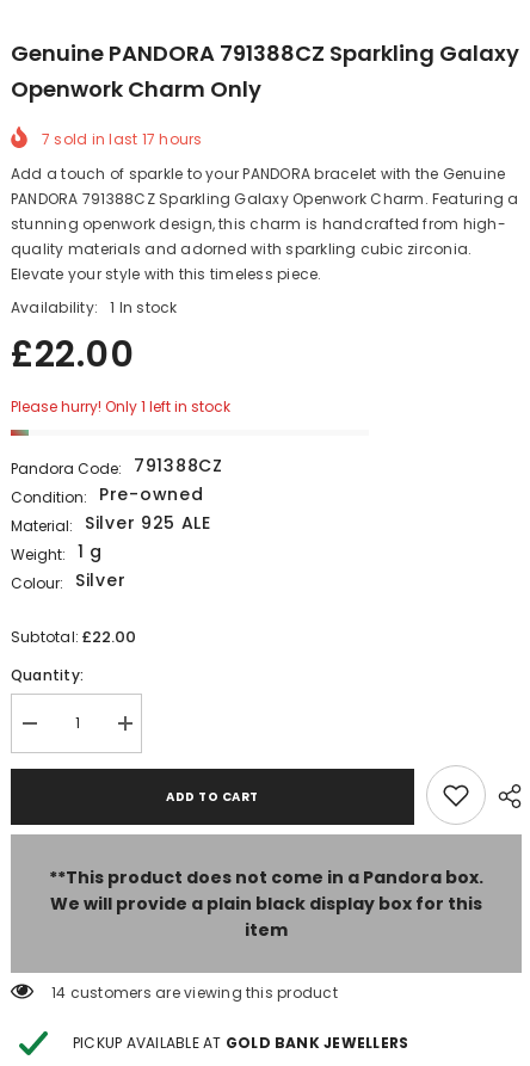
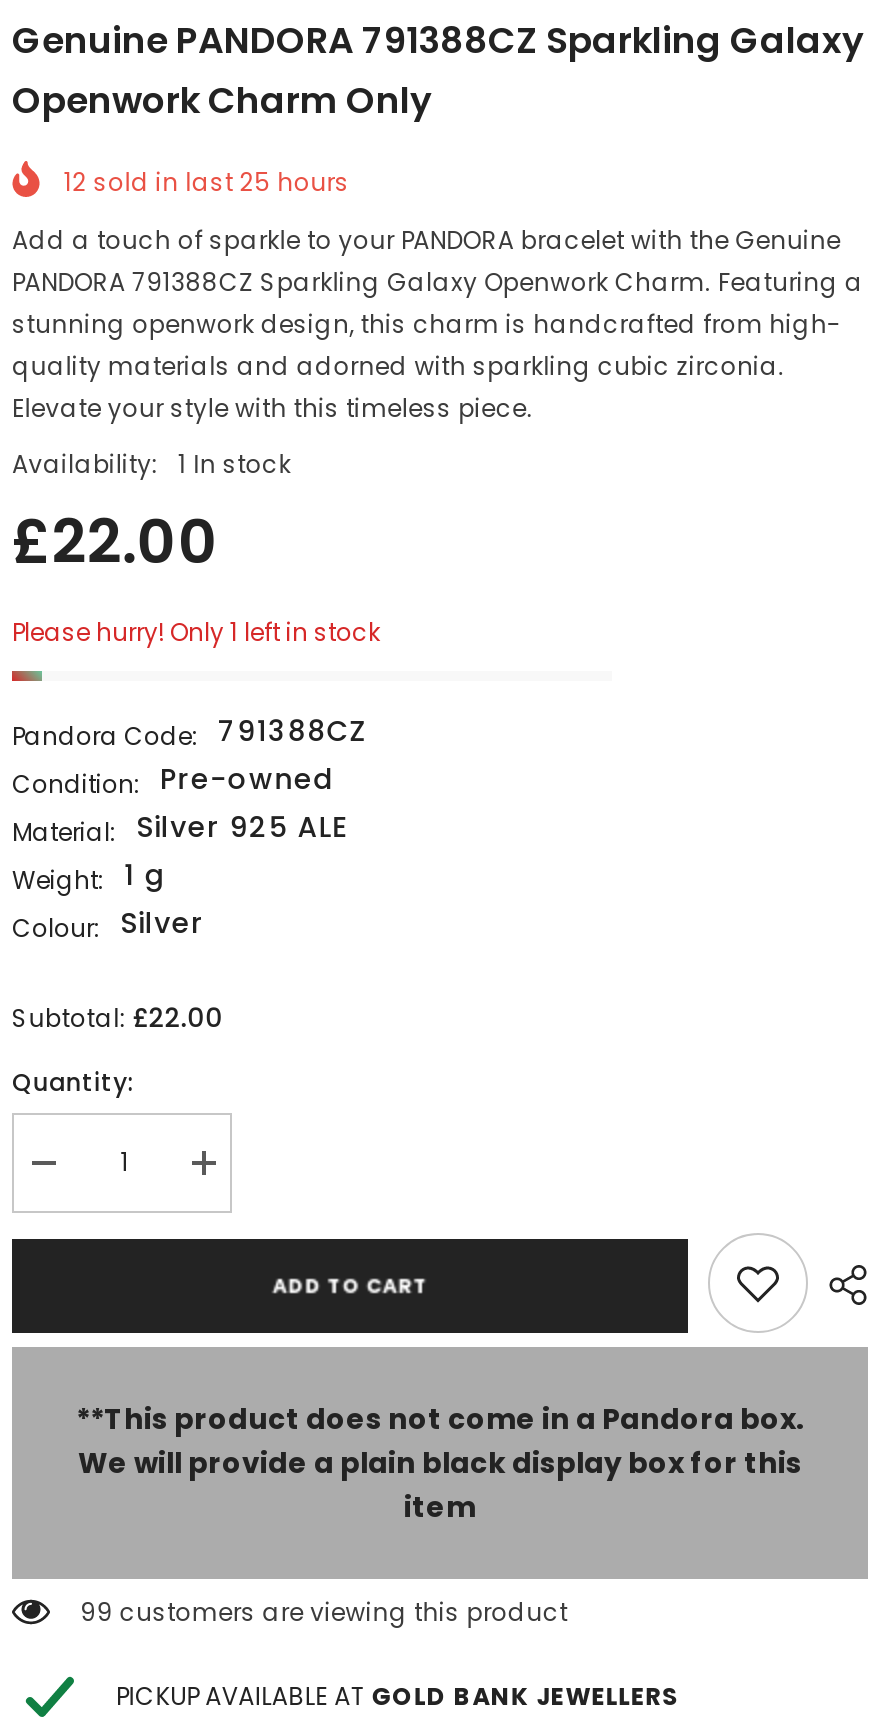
[42,129,202,149] 7 sold in last 17 hours -> [64,165,350,199] 12 sold in last 25 hours
[51,982,338,1002] 14 customers are viewing this product -> [80,1595,568,1629] 99 customers are viewing this product

